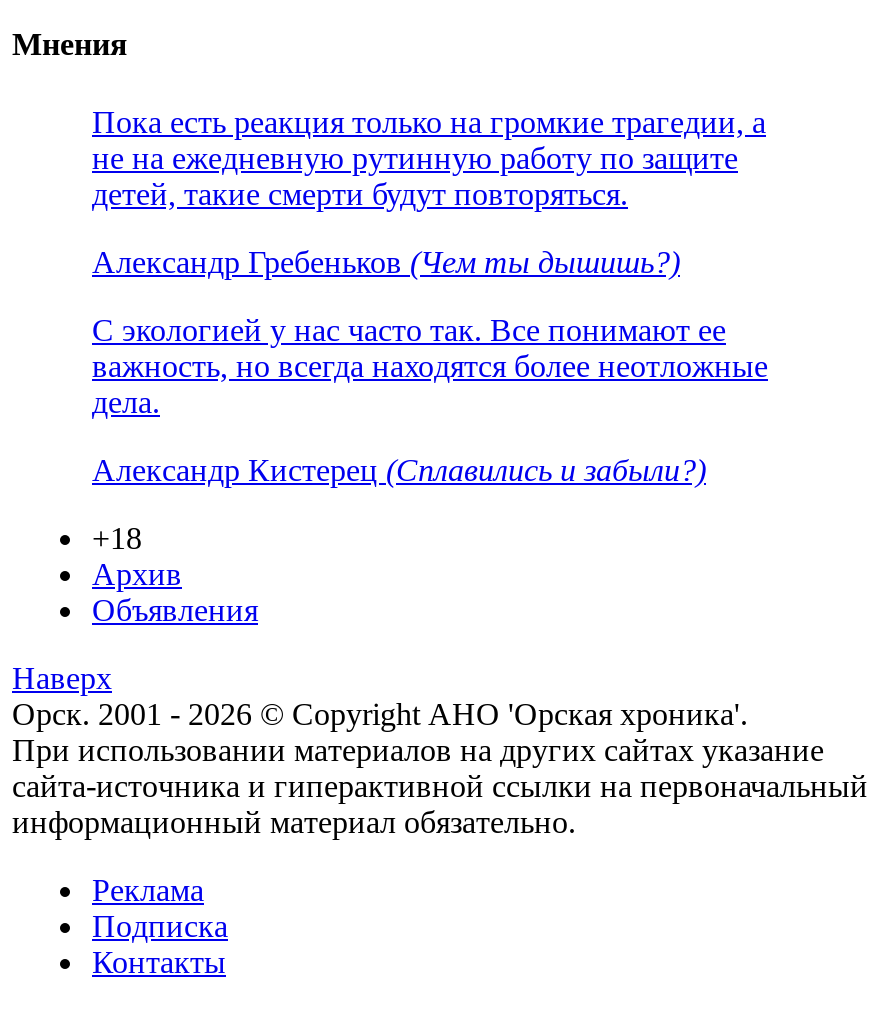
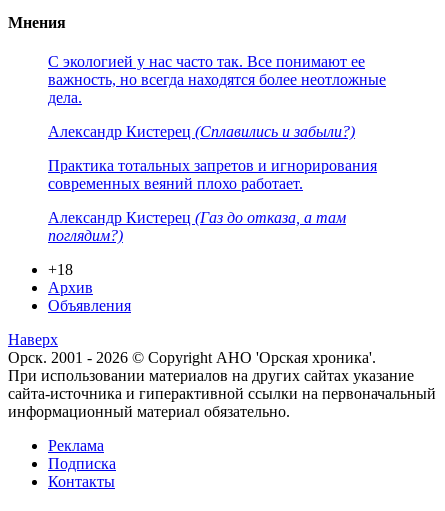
[92,105,766,279] Пока есть реакция только на громкие трагедии, а | не на ежедневную рутинную работу по защите | детей, такие смерти будут повторяться. | Александр Гребеньков (Чем ты дышишь?) -> none
moved [92,313,768,487] -> [48,53,386,140]: С экологией у нас часто так. Все понимают ее | важность, но всегда находятся более неотложные | дела. | Александр Кистерец (Сплавились и забыли?)
none -> [48,157,377,244] Практика тотальных запретов и игнорирования | современных веяний плохо работает. | Александр Кистерец (Газ до отказа, а там | поглядим?)

